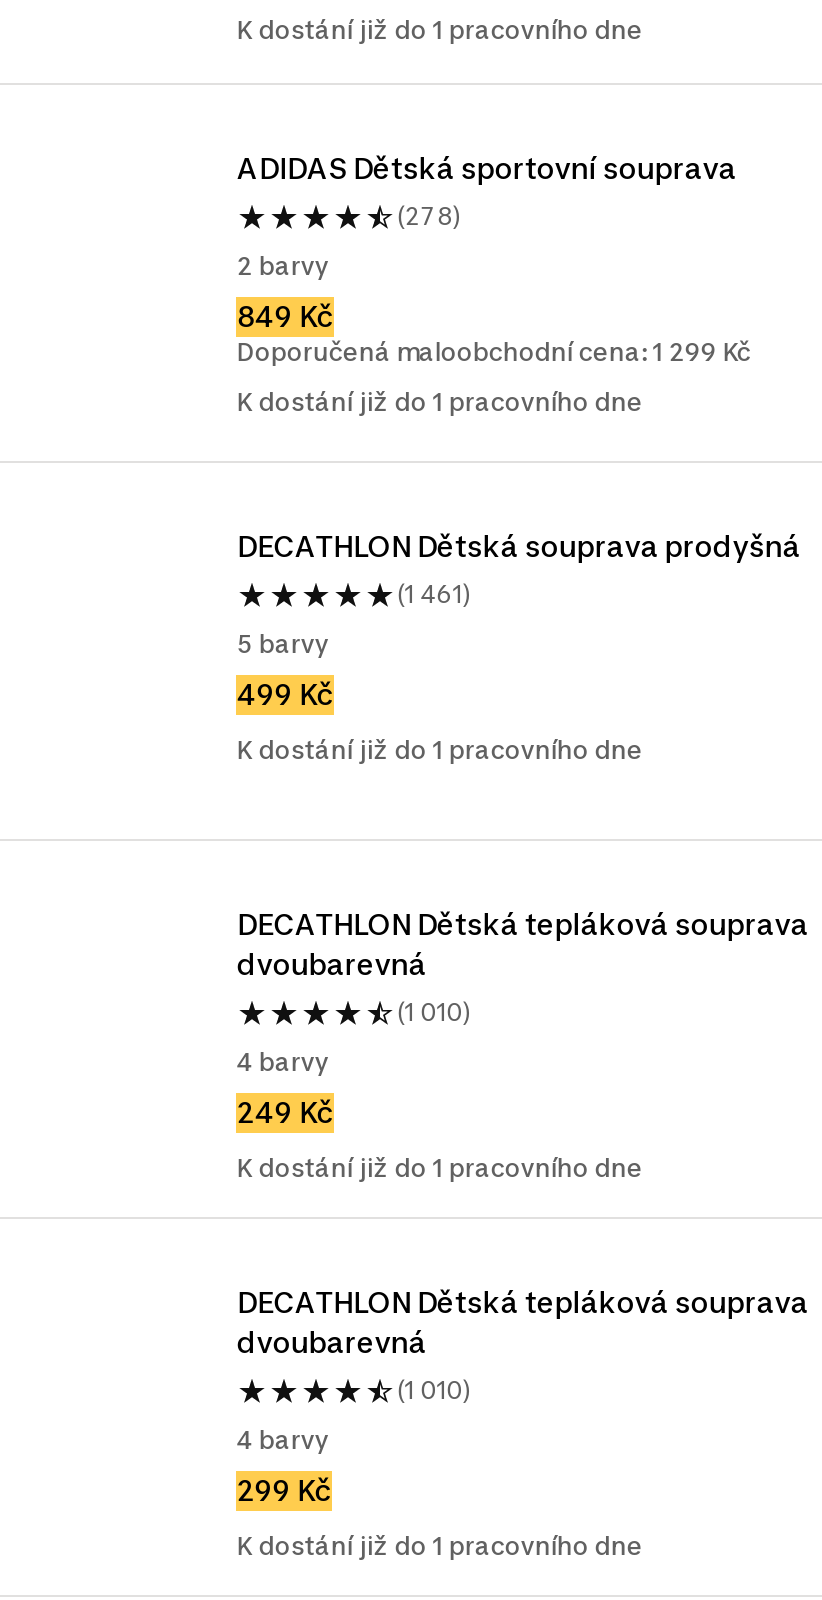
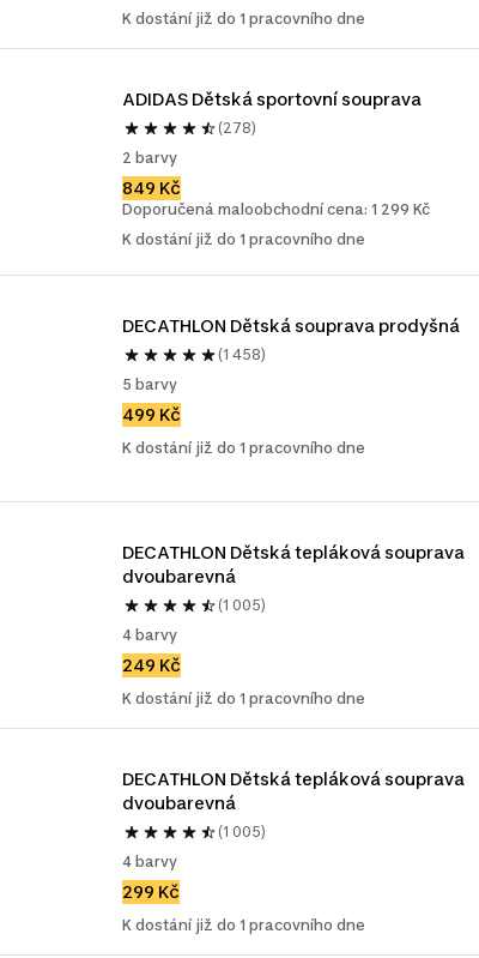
[397,579,471,609] (1 461) -> [218,345,266,363] (1 458)
[397,997,471,1027] (1 010) -> [218,596,266,614] (1 005)
[397,1375,471,1405] (1 010) -> [218,823,266,840] (1 005)

